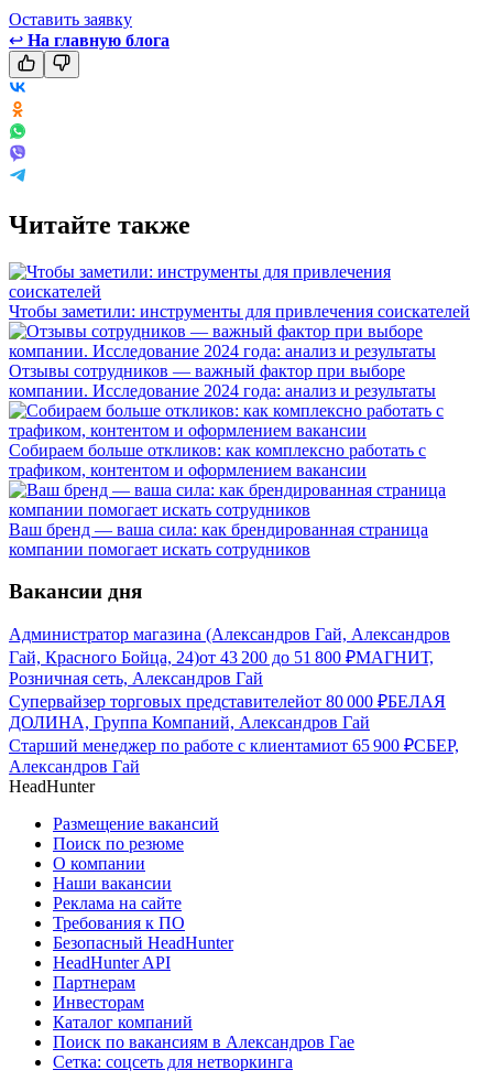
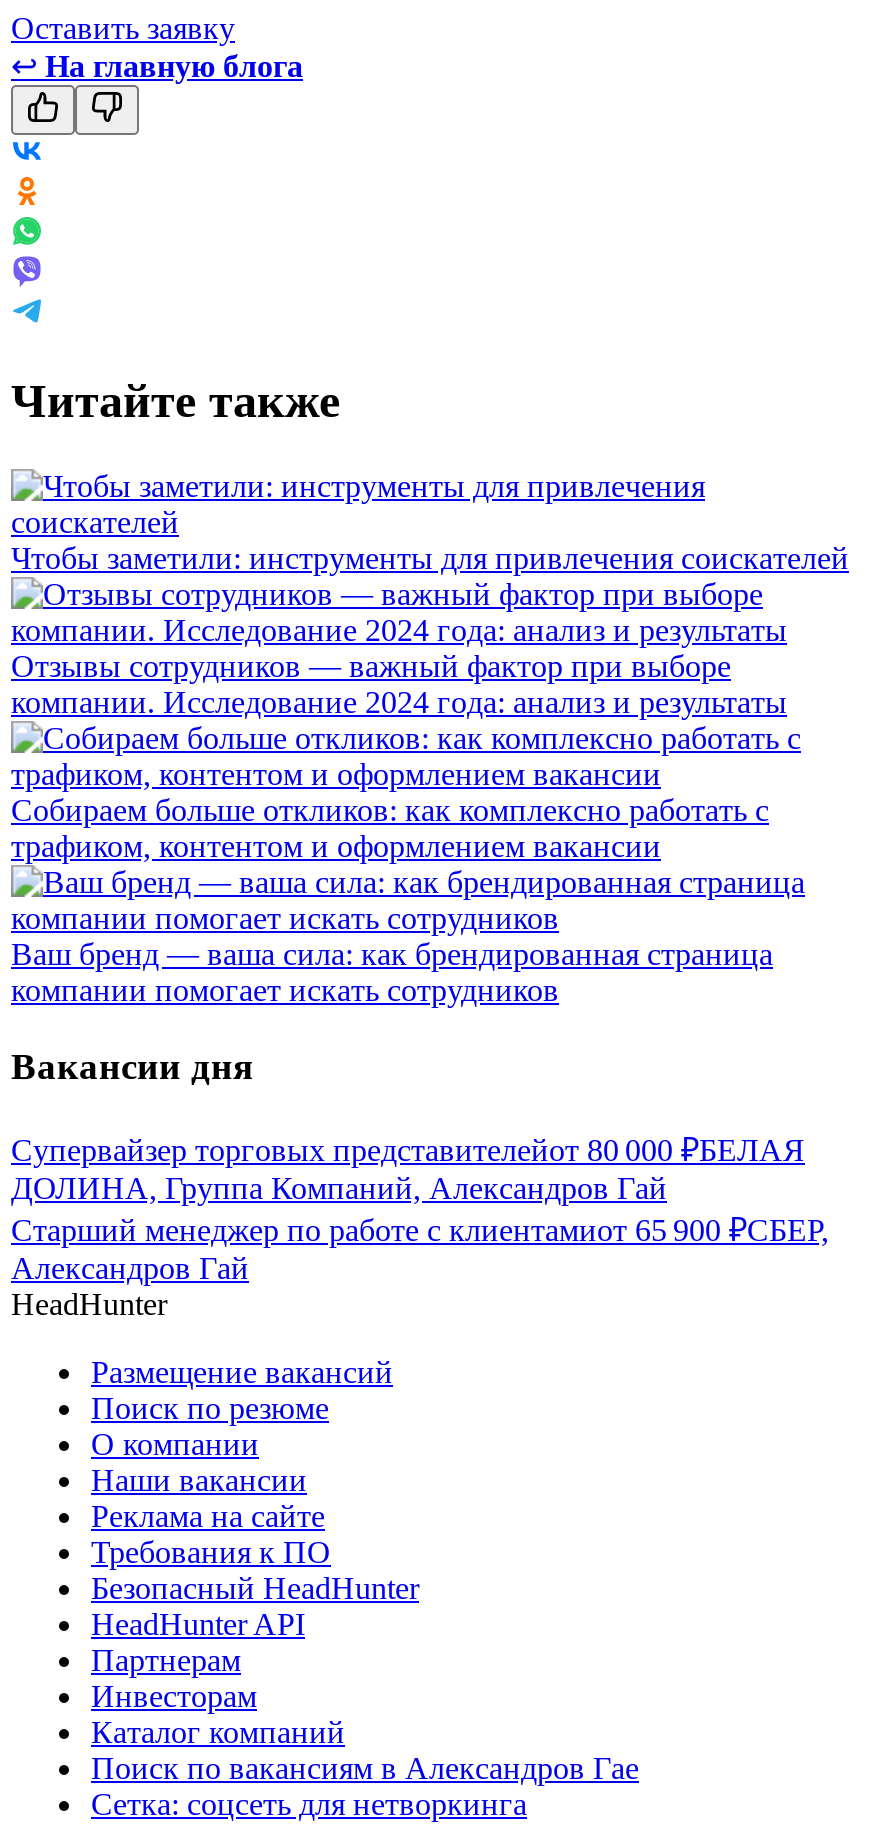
[9,625,450,688] Администратор магазина (Александров Гай, Александров | Гай, Красного Бойца, 24)от 43 200 до 51 800 ₽МАГНИТ, | Розничная сеть, Александров Гай -> none

